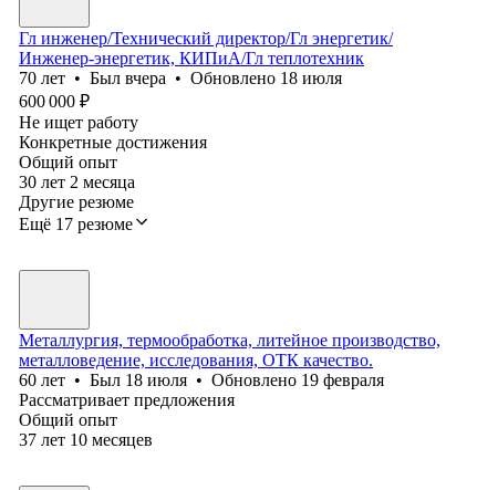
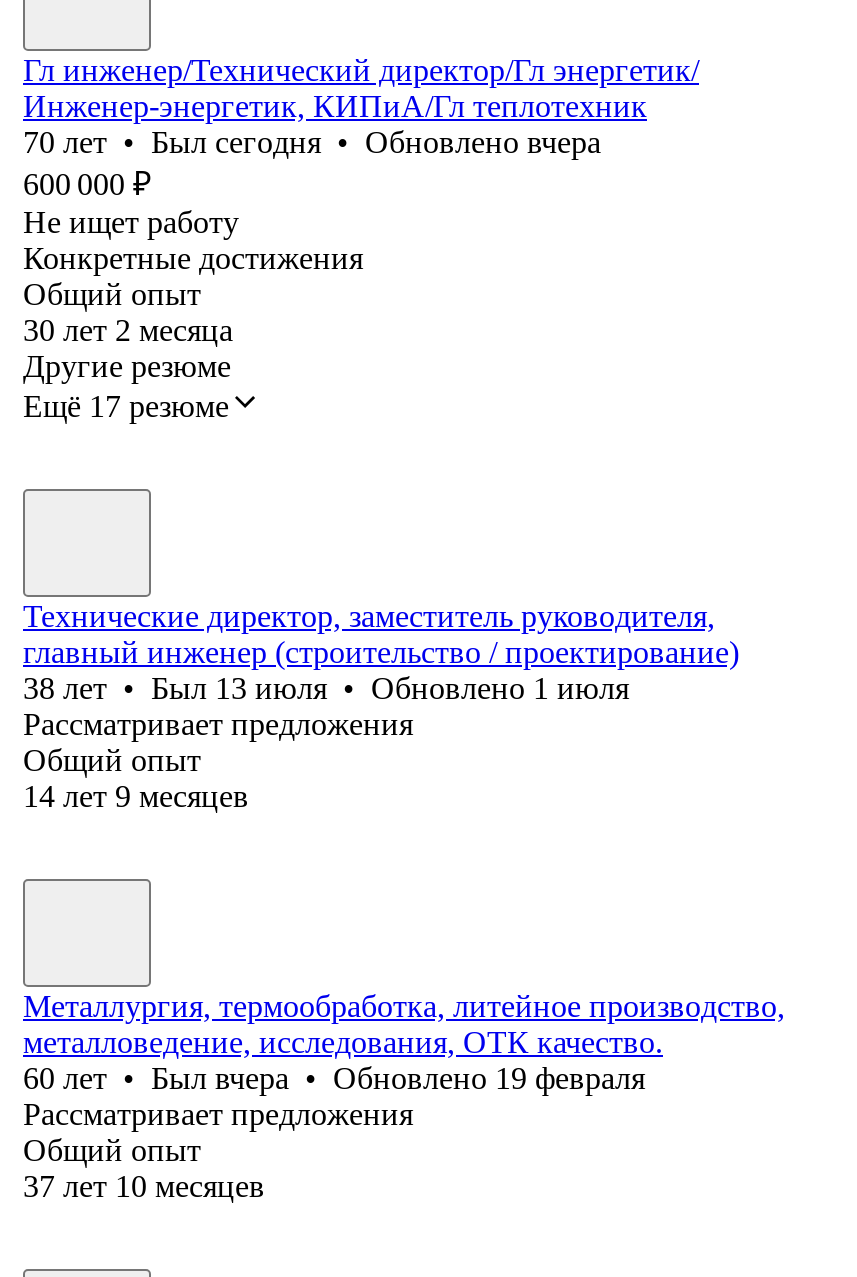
[19,68,342,87] 70 лет • Был вчера • Обновлено 18 июля -> [23,125,601,159] 70 лет • Был сегодня • Обновлено вчера
none -> [23,599,739,813] Технические директор, заместитель руководителя, | главный инженер (строительство / проектирование) | 38 лет • Был 13 июля • Обновлено1 июля | Рассматривает предложения | Общий опыт | 14 лет 9 месяцев
[19,370,384,389] 60 лет • Был 18 июля • Обновлено 19 февраля -> [23,1061,645,1095] 60 лет • Был вчера • Обновлено 19 февраля

